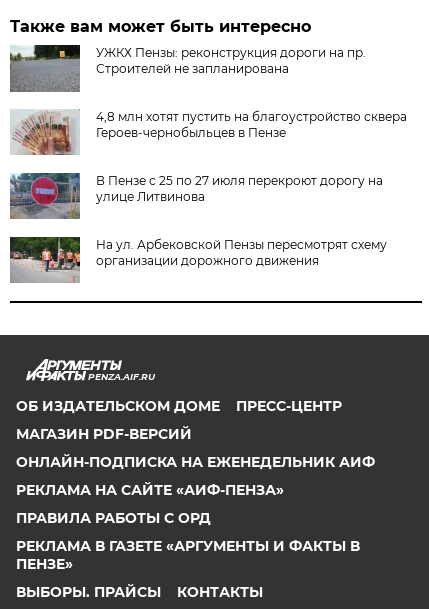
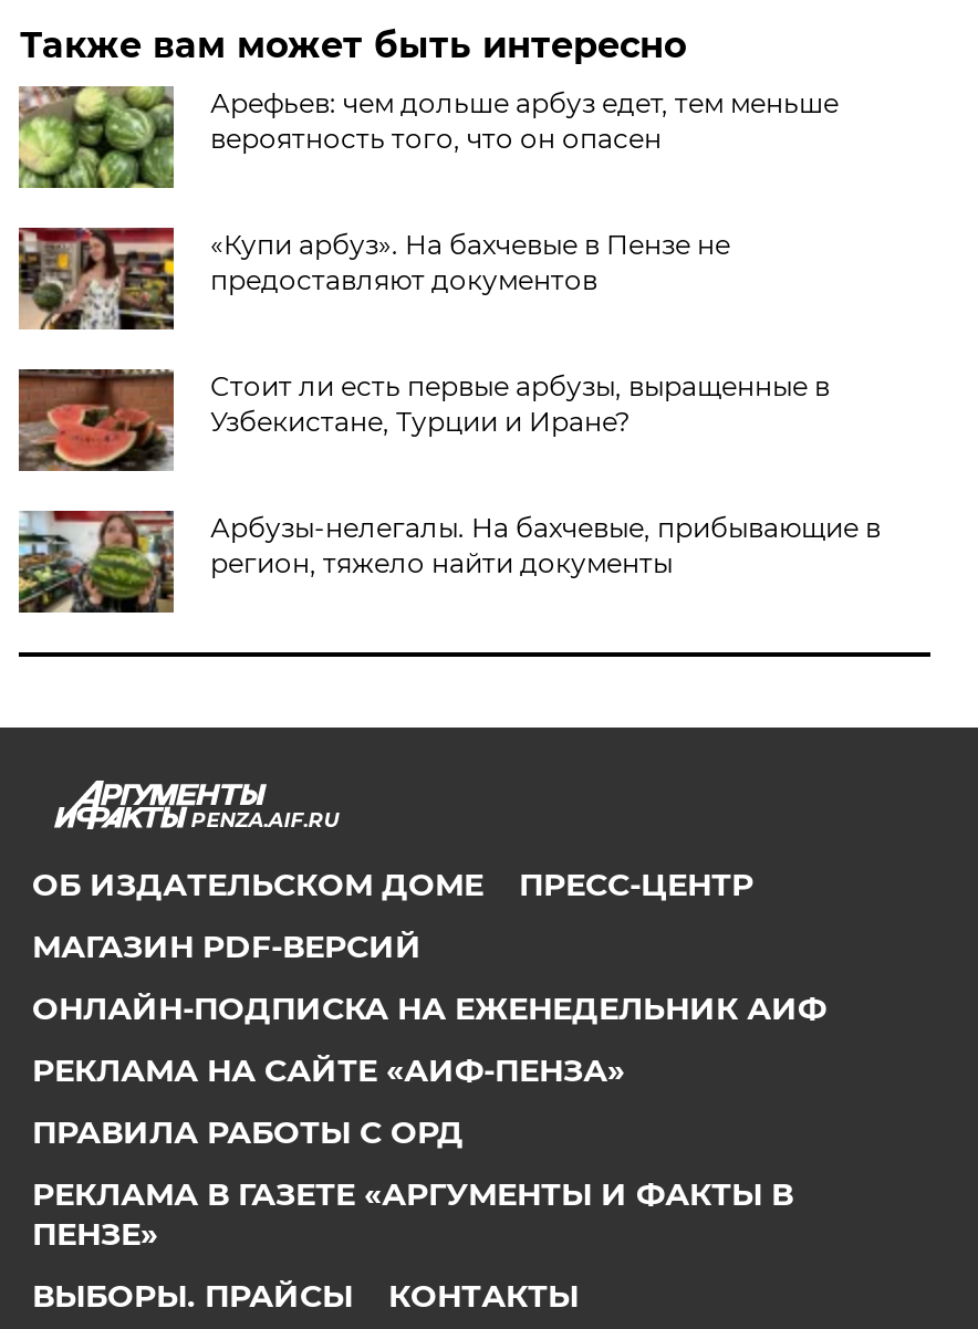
[9,44,366,93] [image] | УЖКХ Пензы: реконструкция дороги на пр. | Строителей не запланирована -> [17,84,838,190] [image] | Арефьев: чем дольше арбуз едет, тем меньше | вероятность того, что он опасен
[10,109,407,156] [image] | 4,8 млн хотят пустить на благоустройство сквера | Героев-чернобыльцев в Пензе -> [17,226,730,332] [image] | «Купи арбуз». На бахчевые в Пензе не | предоставляют документов
[9,172,383,220] [image] | В Пензе с 25 по 27 июля перекроют дорогу на | улице Литвинова -> [17,367,830,473] [image] | Стоит ли есть первые арбузы, выращенные в | Узбекистане, Турции и Иране?
[9,236,387,283] [image] | На ул. Арбековской Пензы пересмотрят схему | организации дорожного движения -> [17,509,880,613] [image] | Арбузы-нелегалы. На бахчевые, прибывающие в | регион, тяжело найти документы

